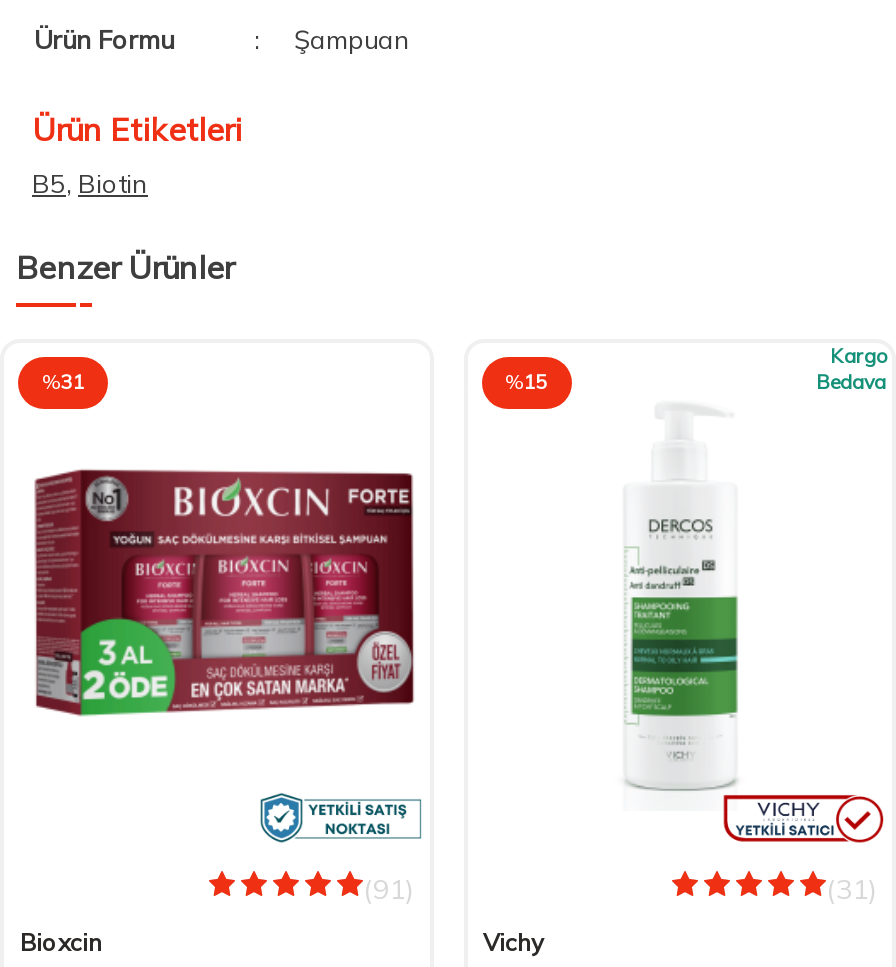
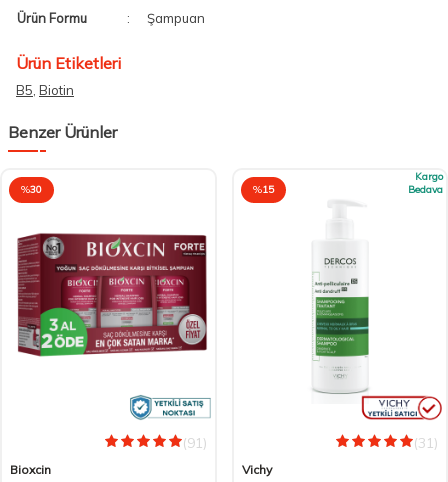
[42,370,84,396] %31 -> [21,183,42,196] %30

